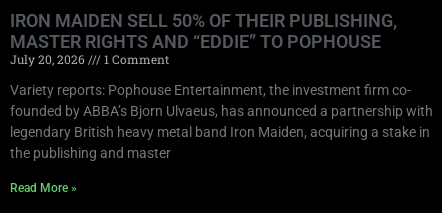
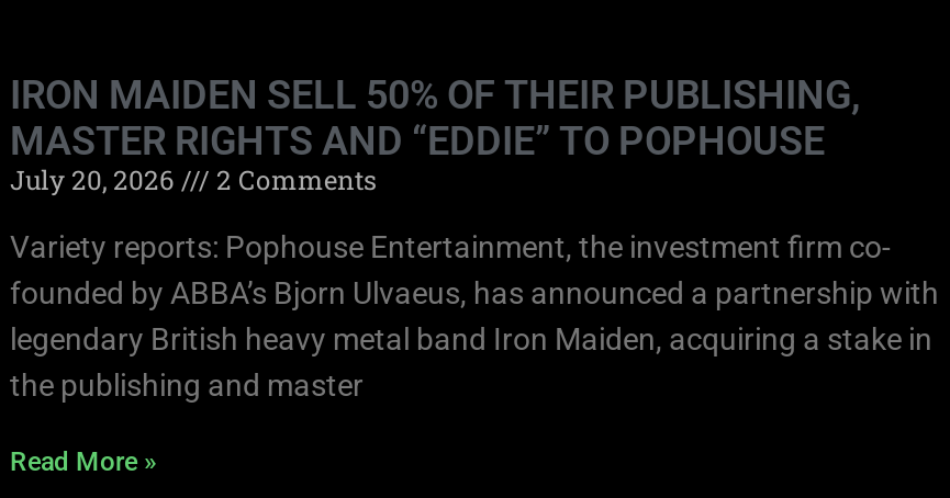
[10,51,169,67] July 20, 2026 1 Comment -> [10,163,377,198] July 20, 2026 2 Comments

